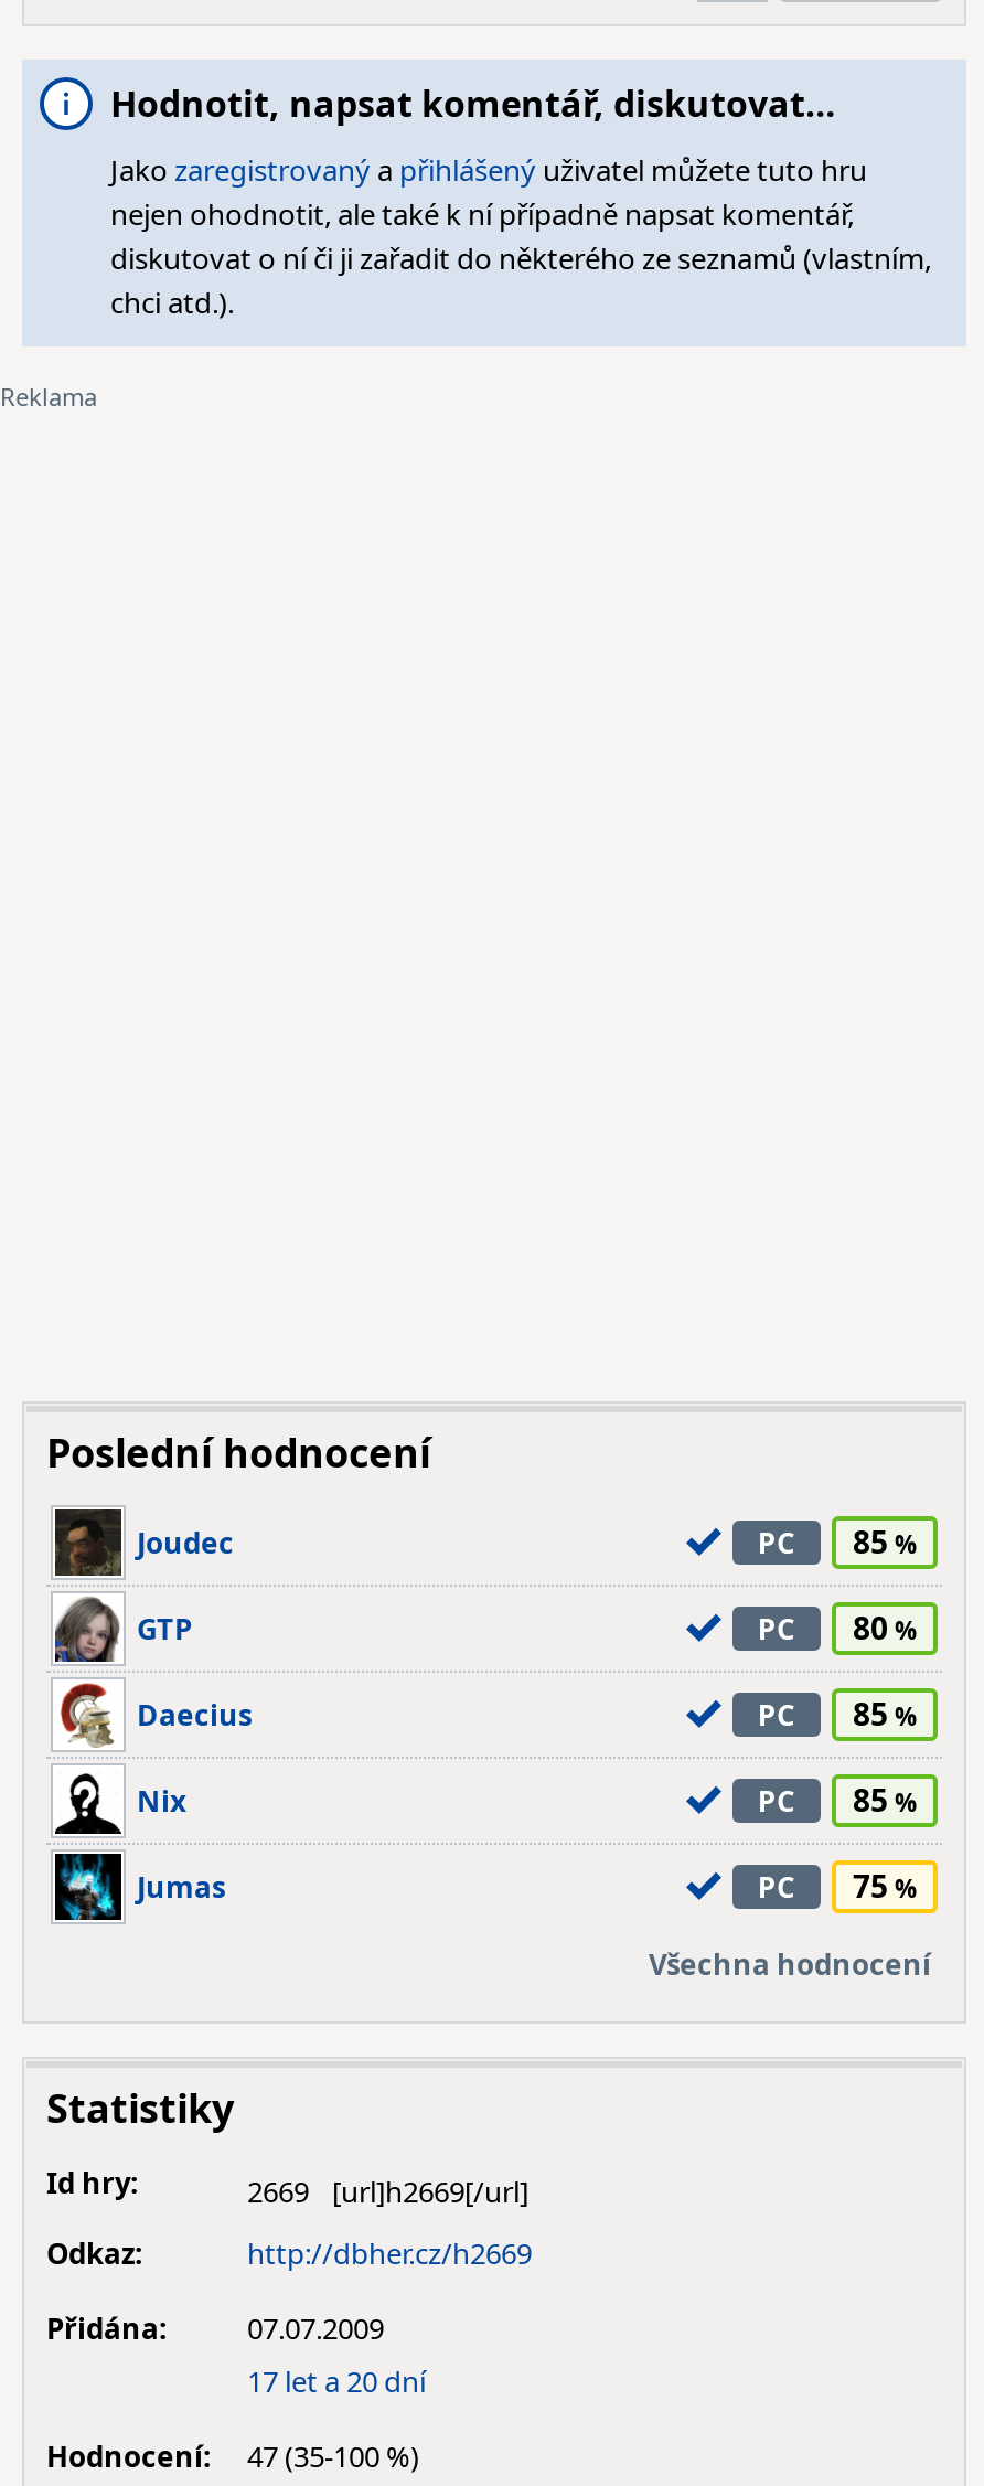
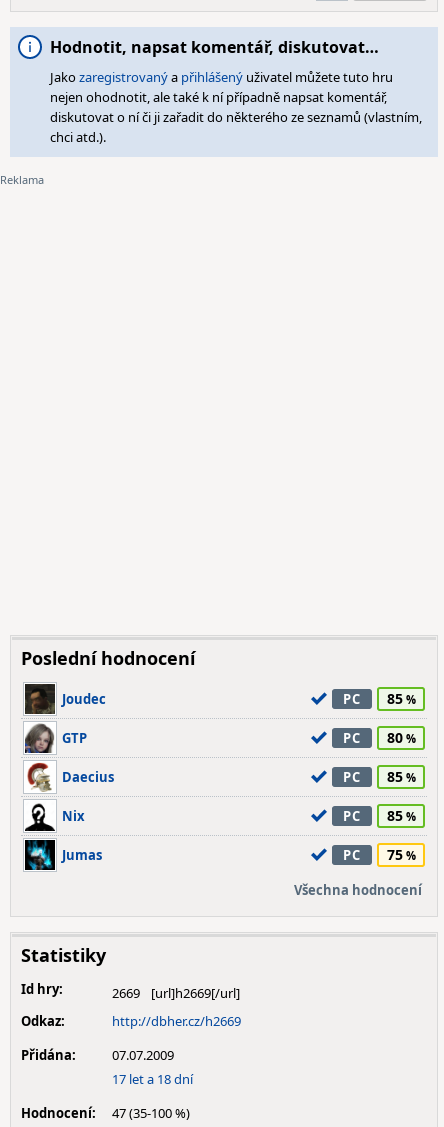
[247,2361,426,2401] 17 let a 20 dní -> [112,1070,193,1088] 17 let a 18 dní

